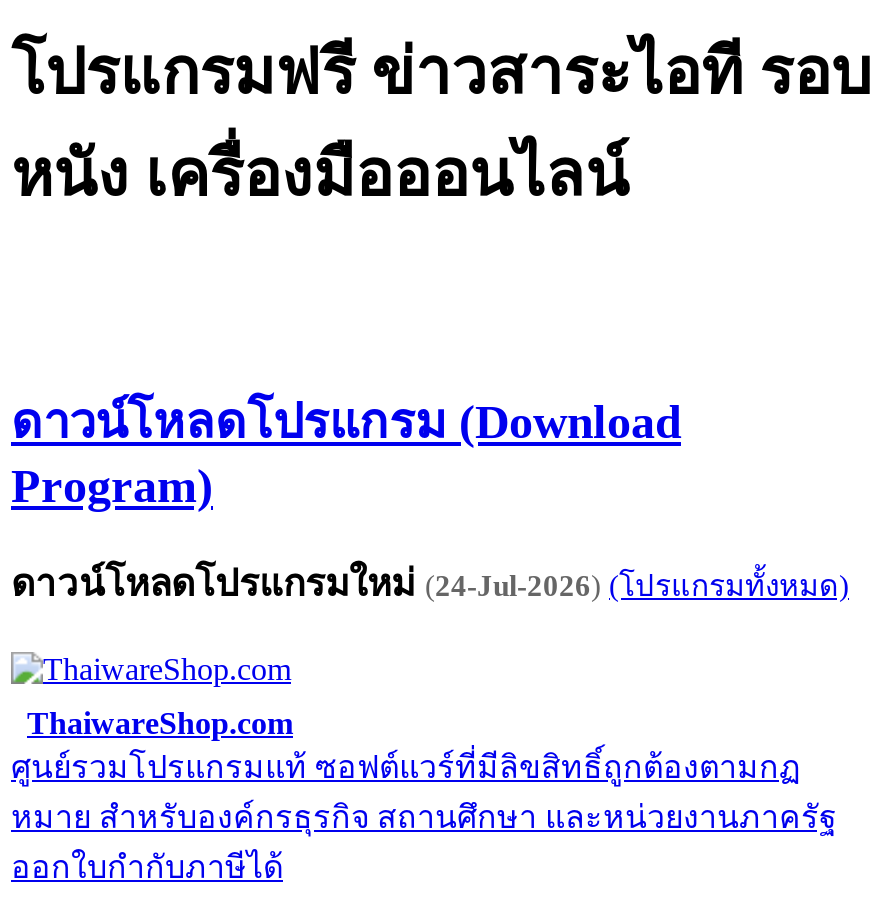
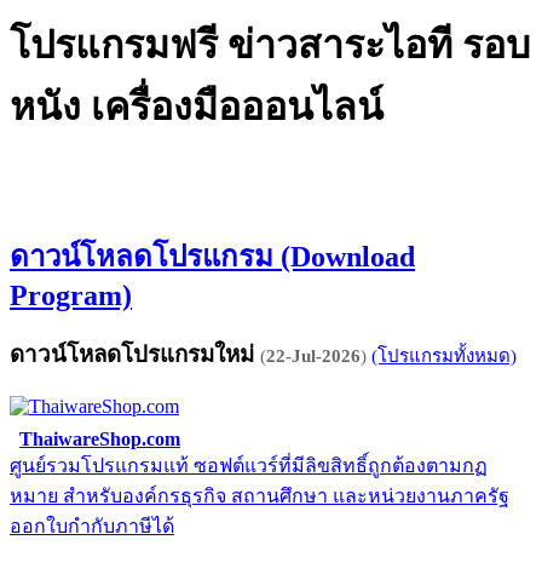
[11,562,849,604] ดาวน์โหลดโปรแกรมใหม่(24-Jul-2026) (โปรแกรมทั้งหมด) -> [10,342,517,367] ดาวน์โหลดโปรแกรมใหม่(22-Jul-2026) (โปรแกรมทั้งหมด)

